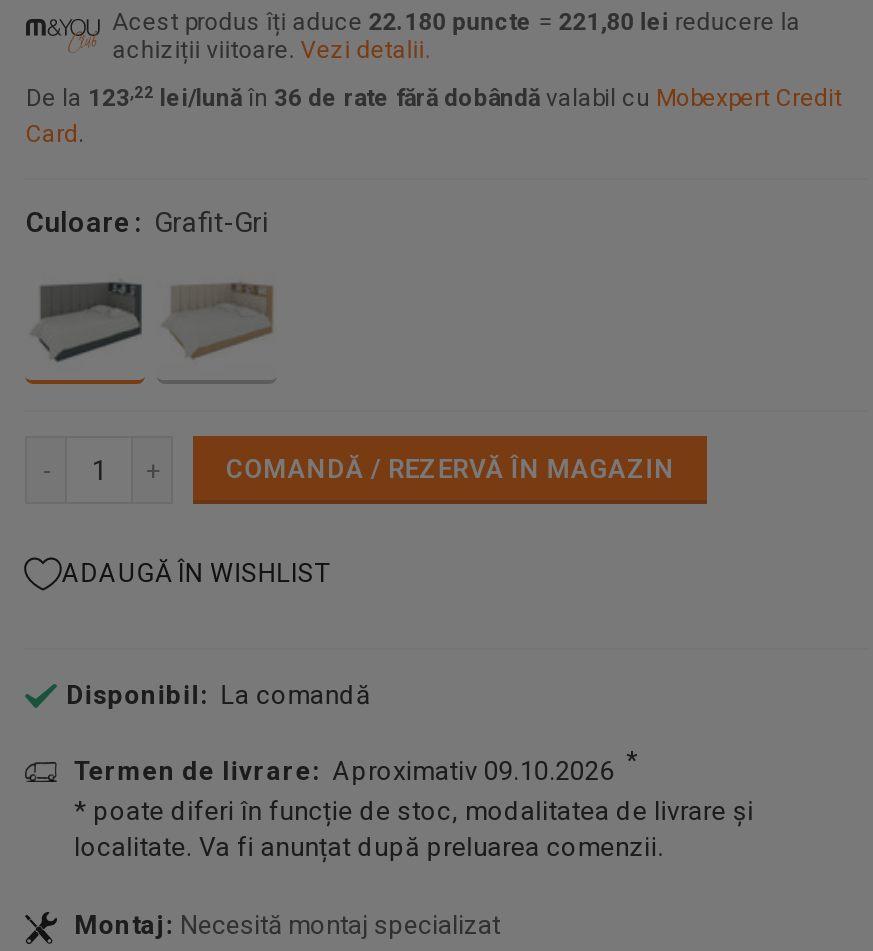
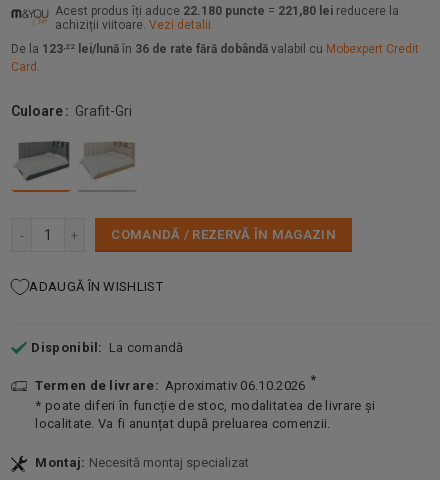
[74,746,637,786] Termen de livrare: Aproximativ 09.10.2026 * -> [35,373,317,393] Termen de livrare: Aproximativ 06.10.2026 *

